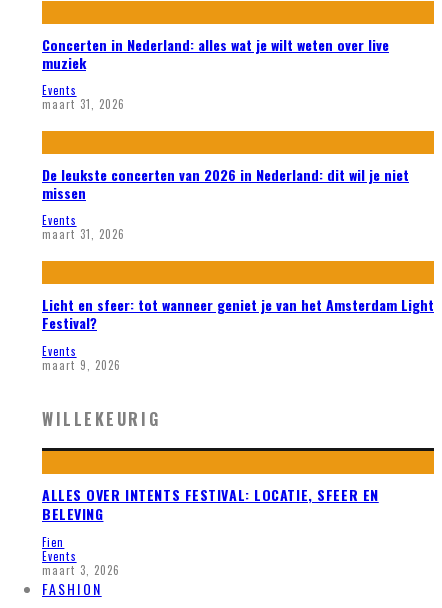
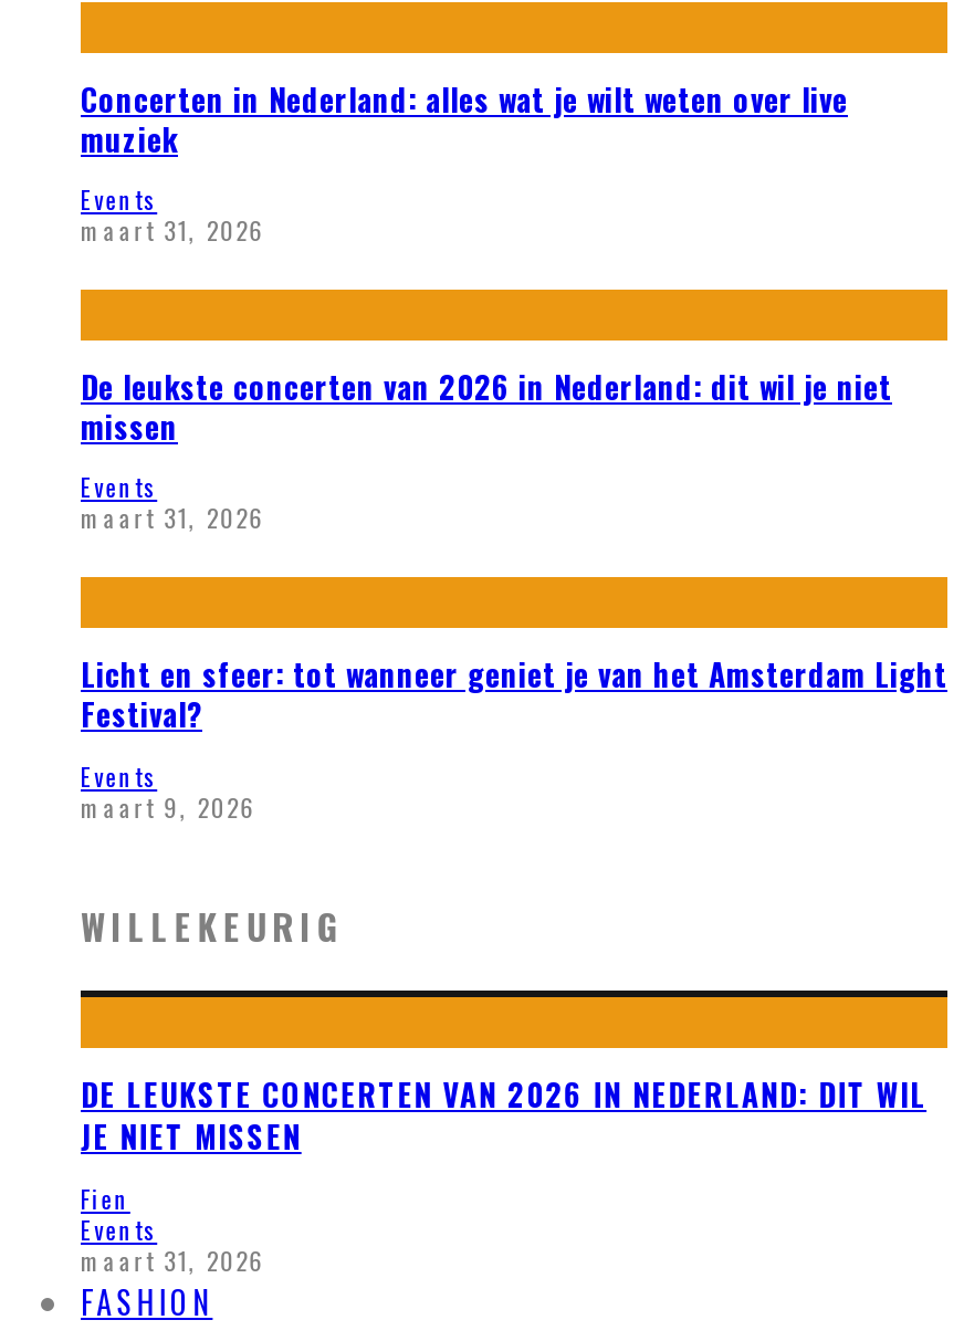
[42,484,379,524] ALLES OVER INTENTS FESTIVAL: LOCATIE, SFEER EN | BELEVING -> [81,1071,927,1160] DE LEUKSTE CONCERTEN VAN 2026 IN NEDERLAND: DIT WIL | JE NIET MISSEN
[42,562,120,578] maart 3, 2026 -> [81,1243,265,1278] maart 31, 2026

